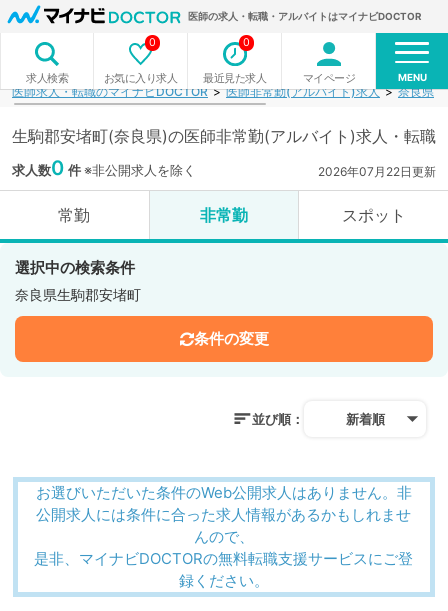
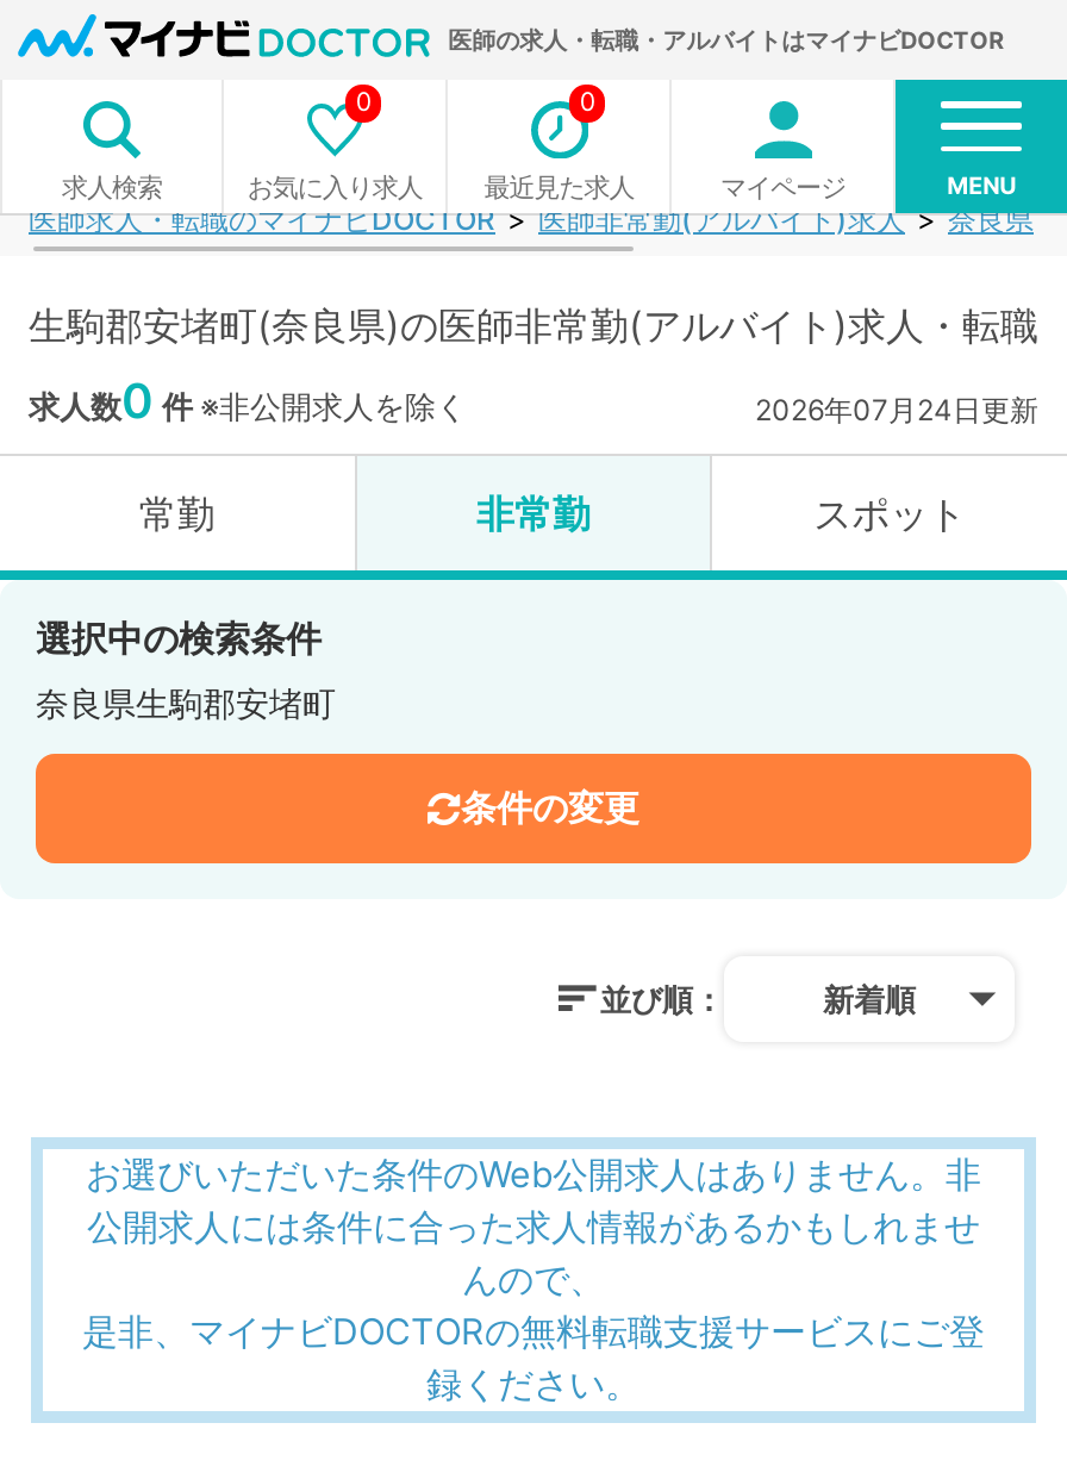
[318,164,436,179] 2026年07月22日更新 -> [755,392,1038,428] 2026年07月24日更新

